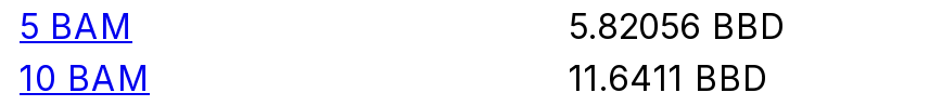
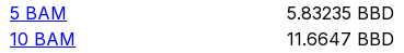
[569,5,786,48] 5.82056 BBD -> [287,2,394,24] 5.83235 BBD
[569,57,768,100] 11.6411 BBD -> [287,28,394,50] 11.6647 BBD

